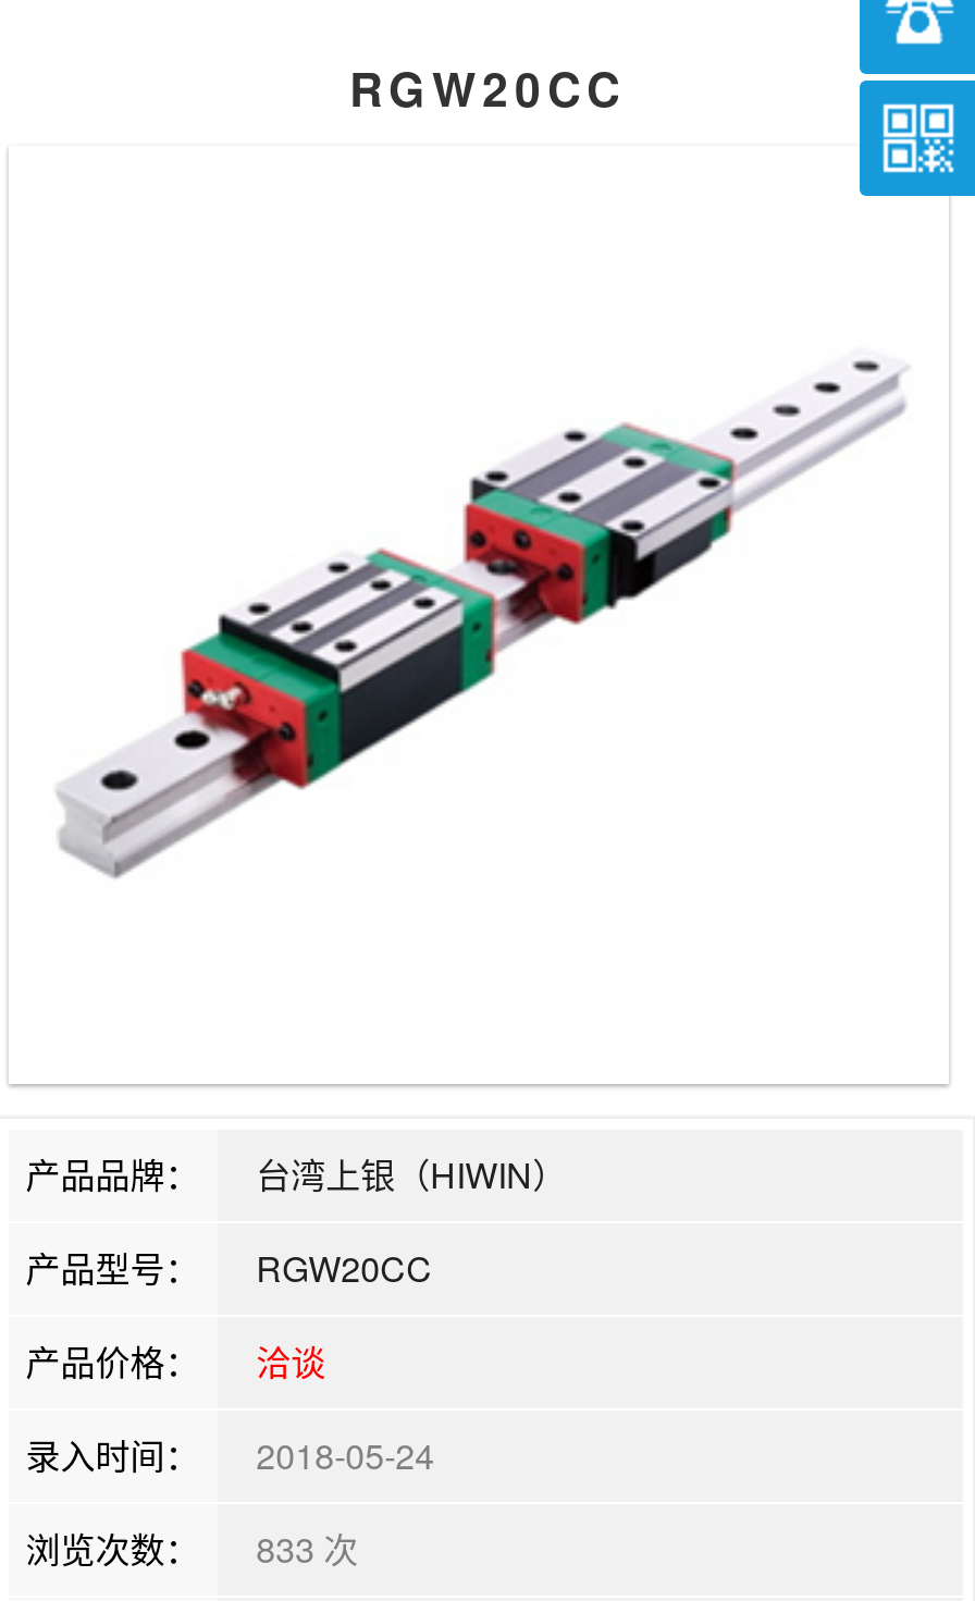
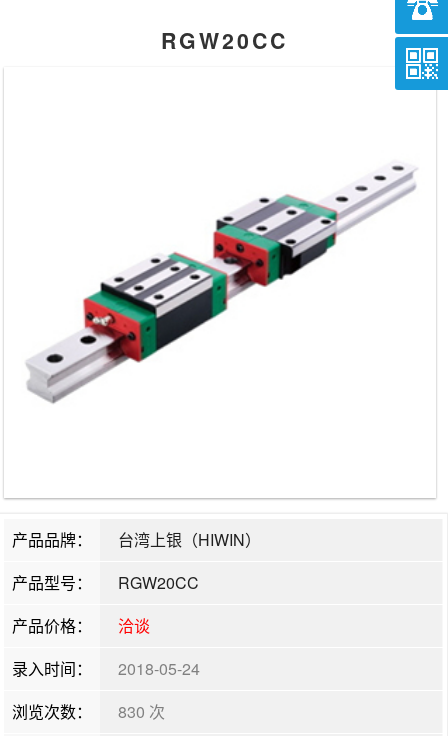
[26,1525,358,1575] 浏览次数： 833 次 -> [12,700,165,723] 浏览次数： 830 次

